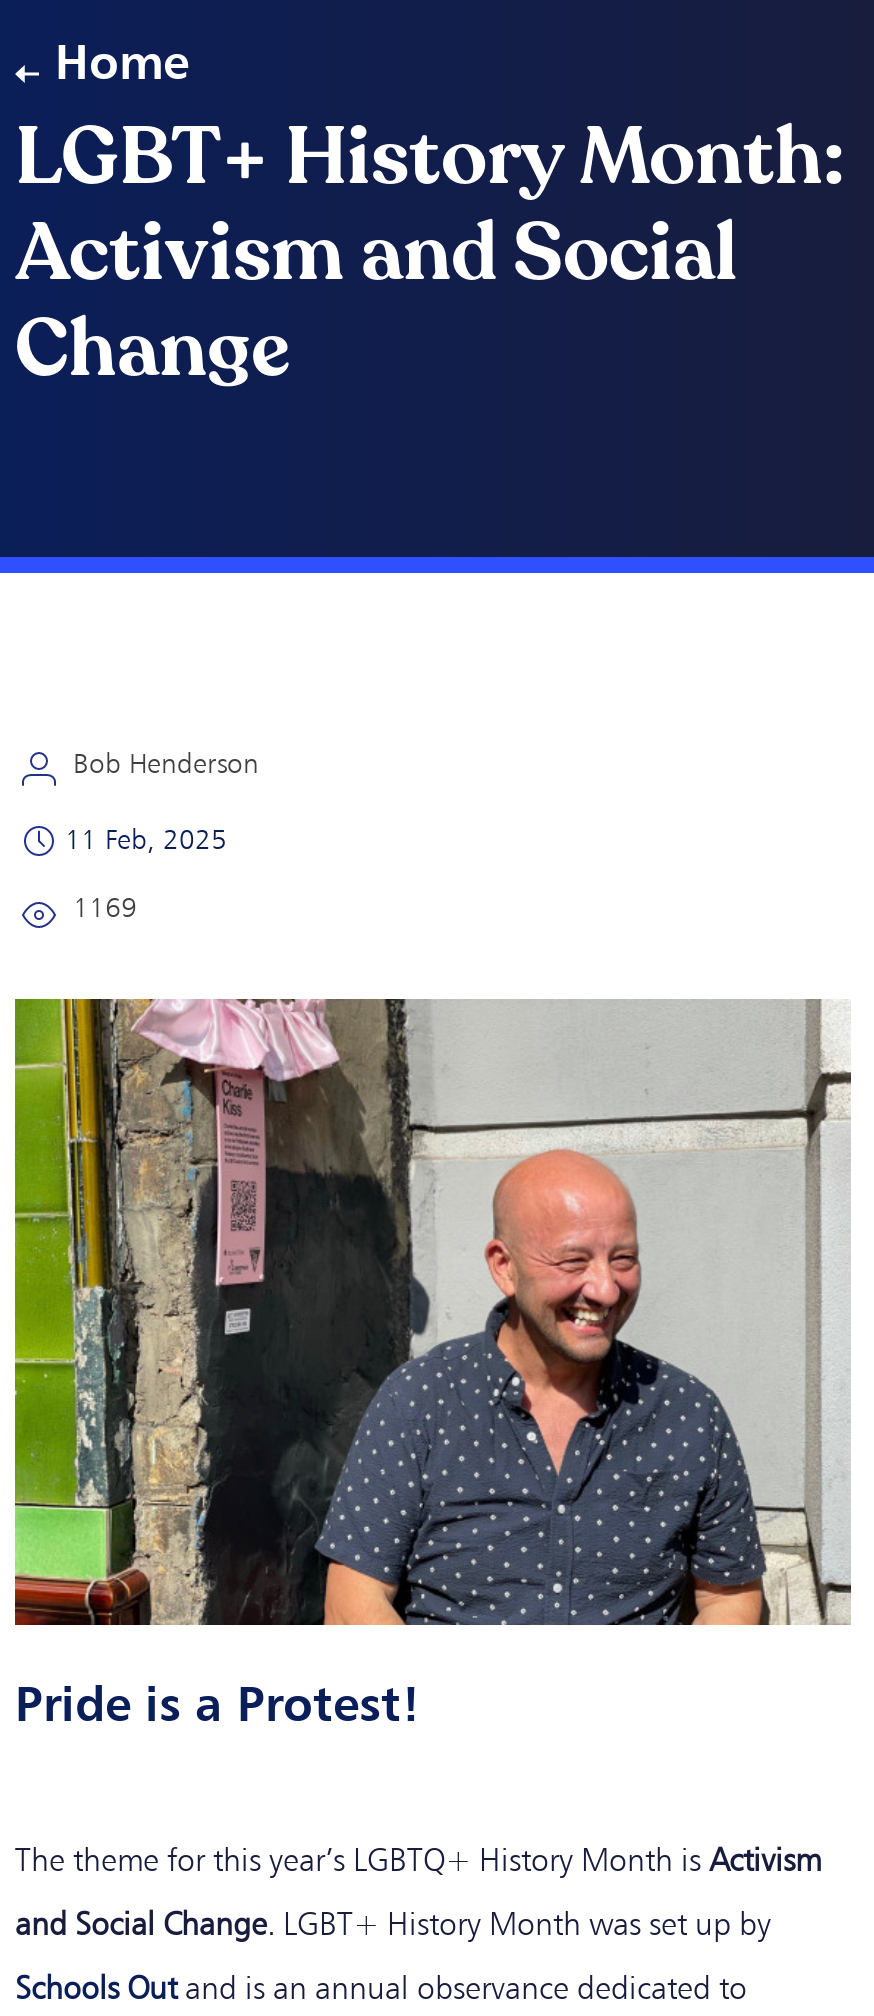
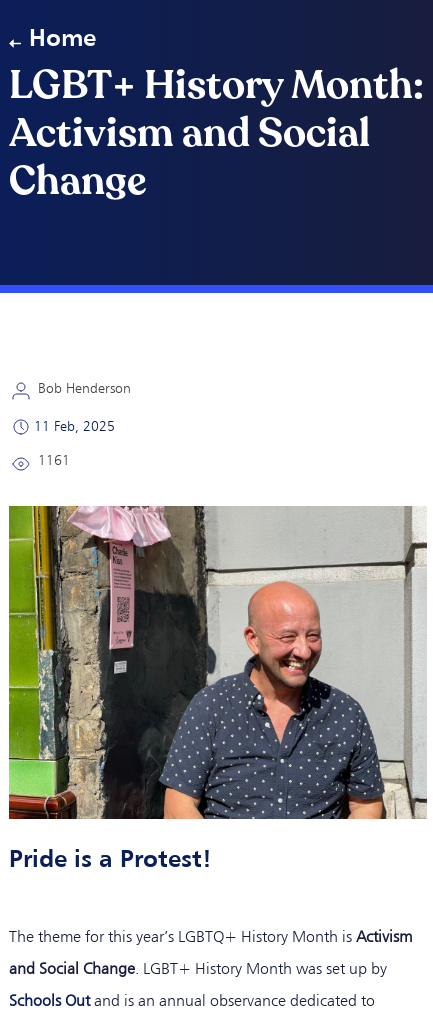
[73,892,137,926] 1169 -> [38,452,70,469] 1161

